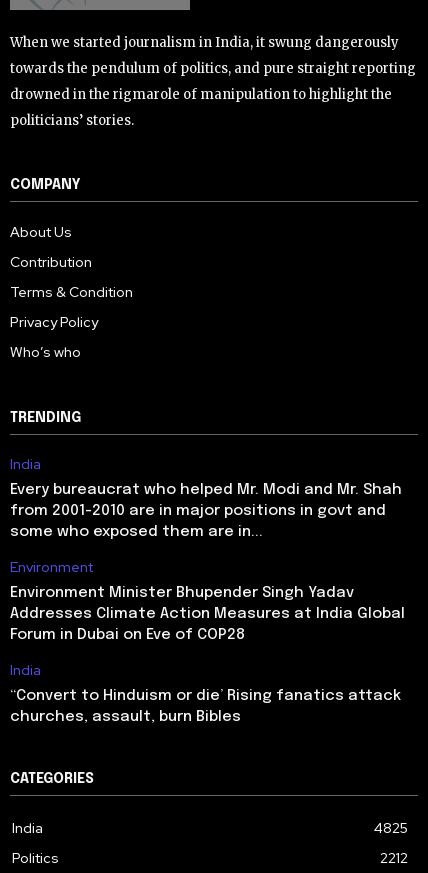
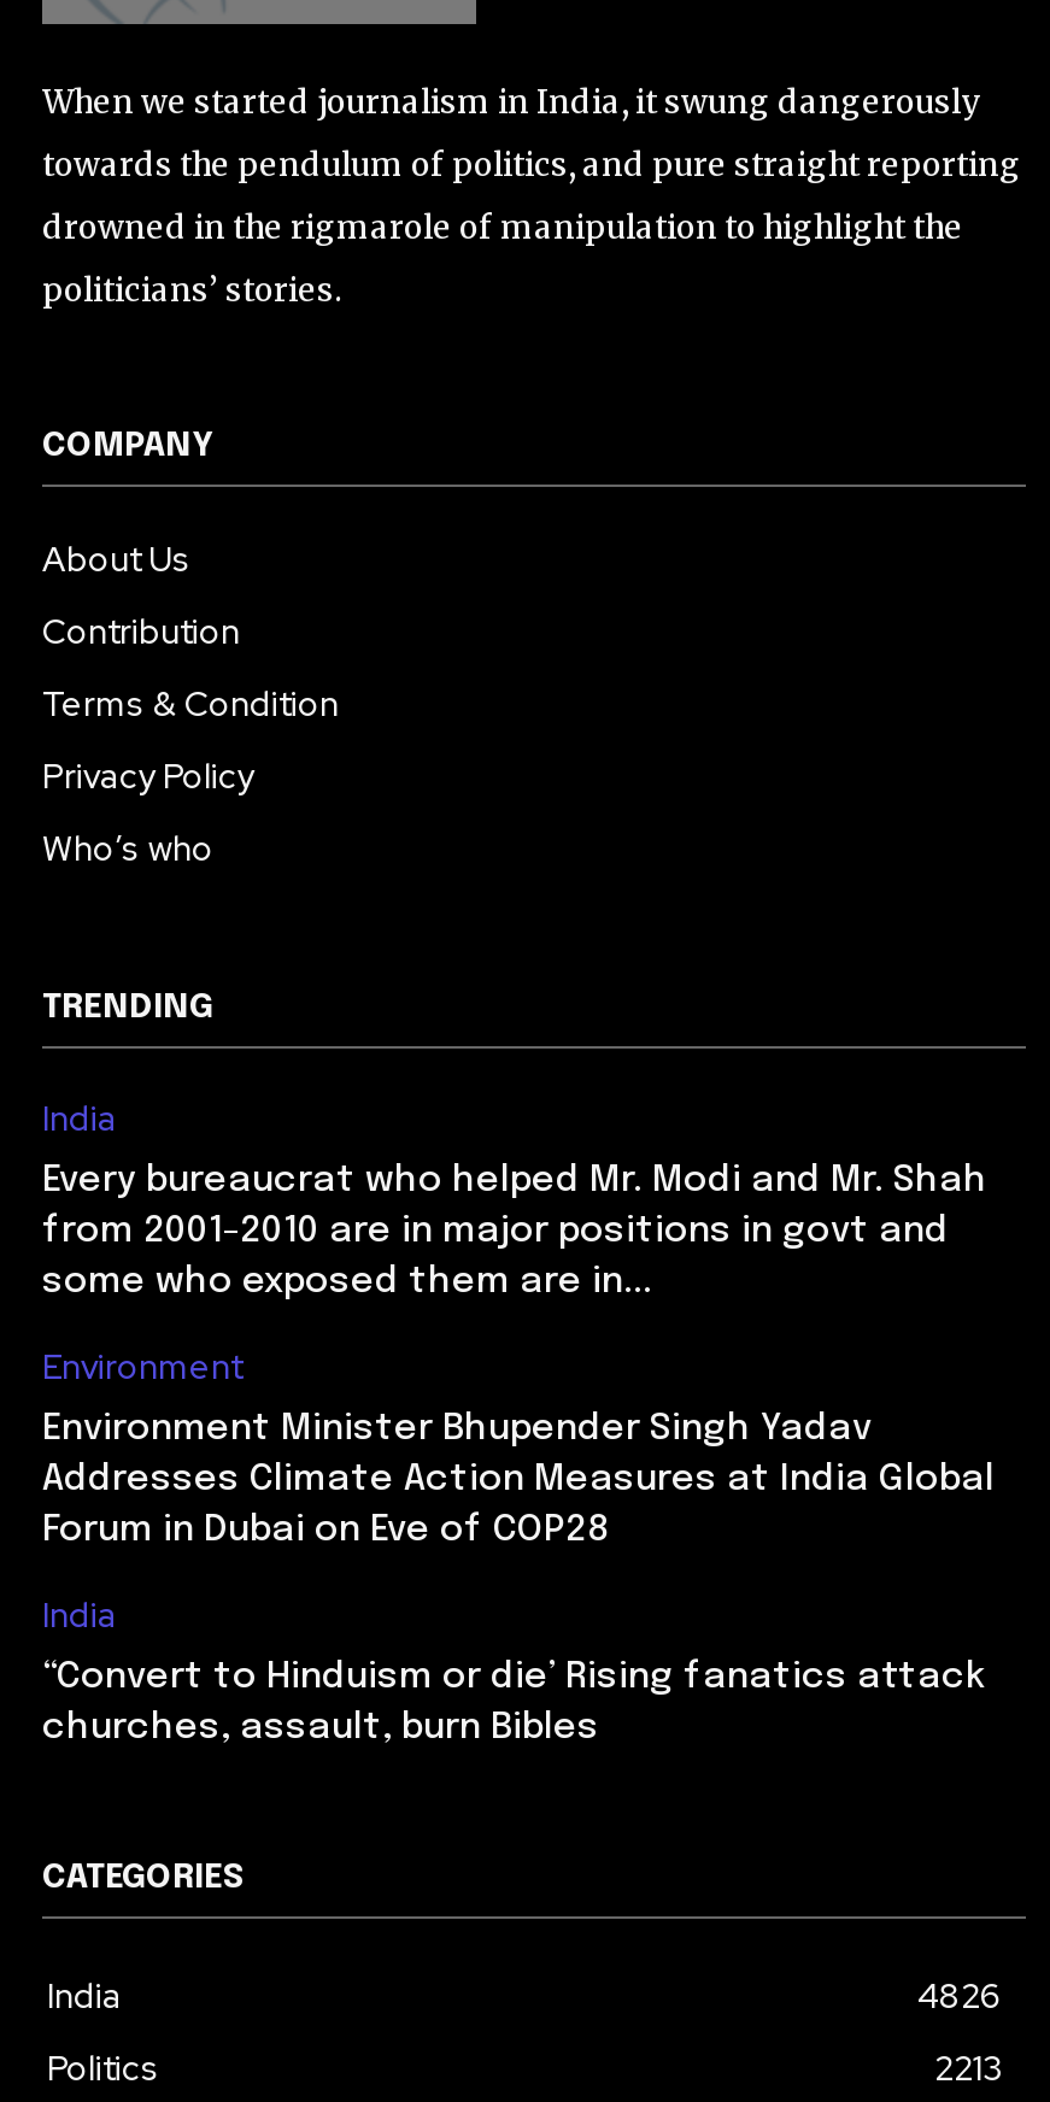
[374,819,408,837] 4825 -> [917,1974,1002,2017] 4826
[380,849,408,867] 2212 -> [934,2046,1002,2089] 2213

